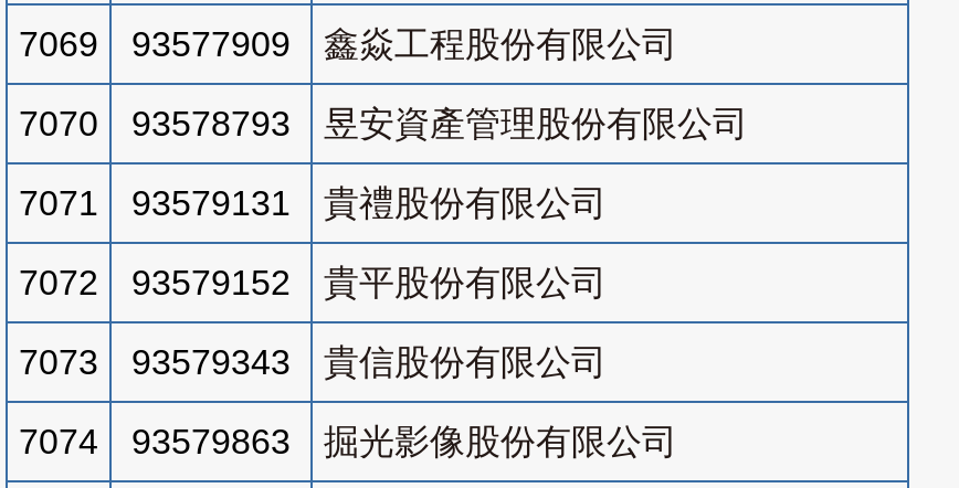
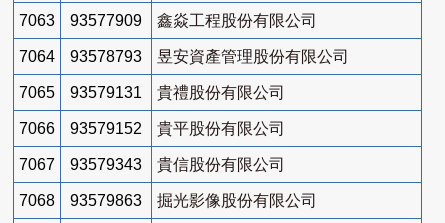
[19,25,98,63] 7069 -> [19,12,55,29] 7063
[19,105,748,142] 7070 93578793 昱安資產管理股份有限公司 -> [19,48,349,65] 7064 93578793 昱安資產管理股份有限公司
[19,184,607,222] 7071 93579131 貴禮股份有限公司 -> [19,84,285,101] 7065 93579131 貴禮股份有限公司
[19,264,607,301] 7072 93579152 貴平股份有限公司 -> [19,120,285,137] 7066 93579152 貴平股份有限公司
[19,343,607,381] 7073 93579343 貴信股份有限公司 -> [19,156,285,173] 7067 93579343 貴信股份有限公司
[19,423,677,460] 7074 93579863 掘光影像股份有限公司 -> [19,192,317,209] 7068 93579863 掘光影像股份有限公司

